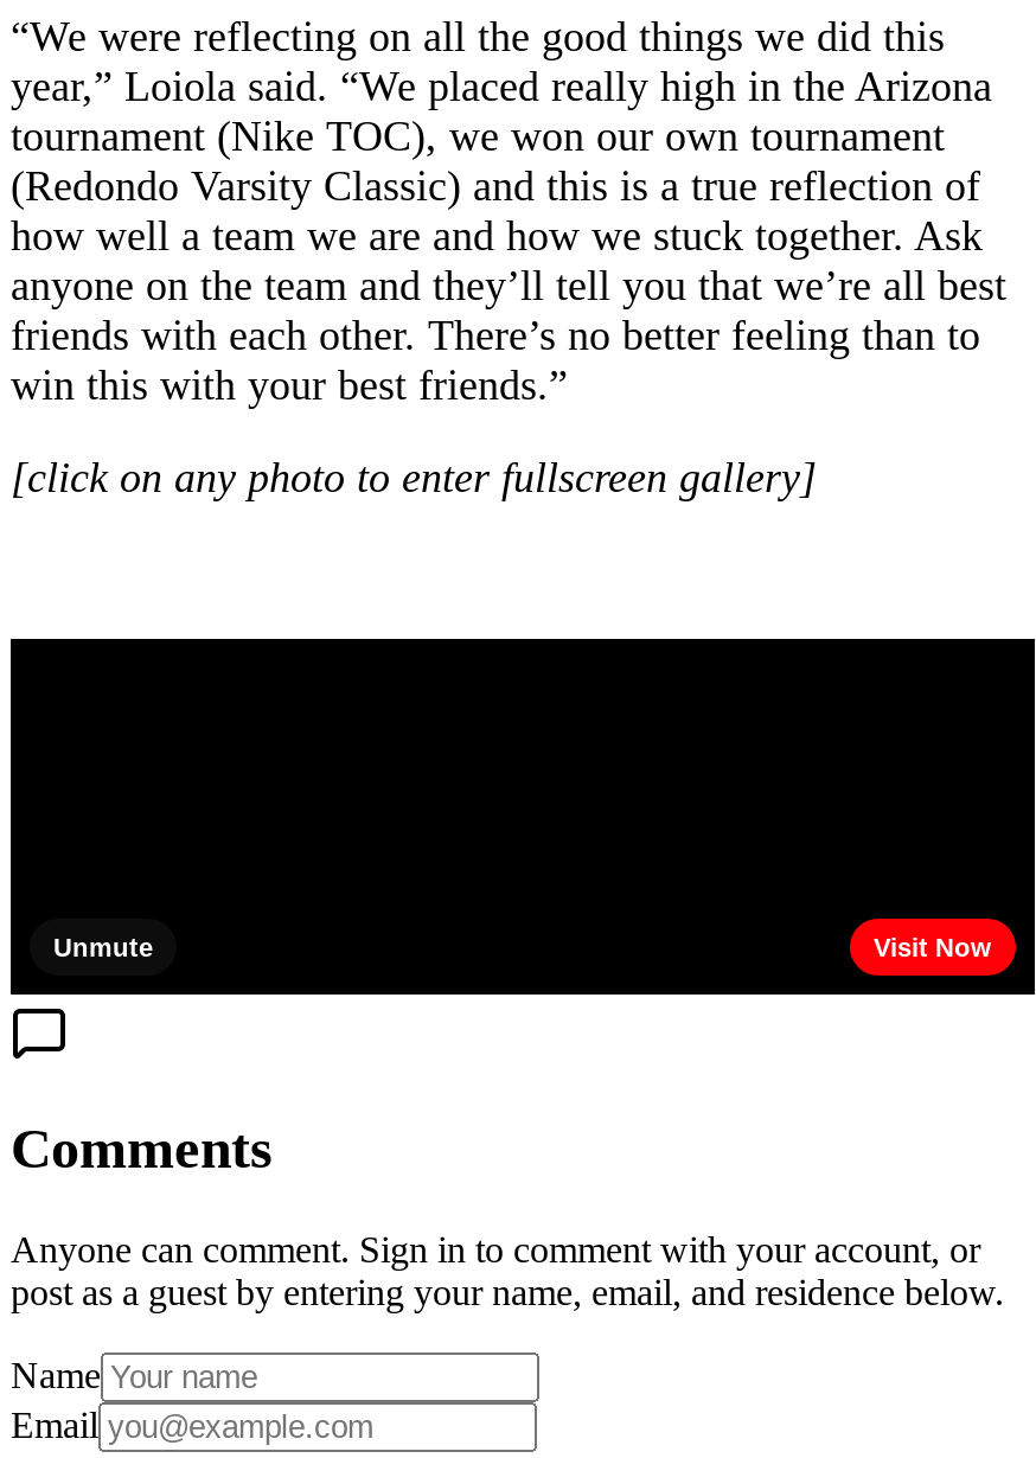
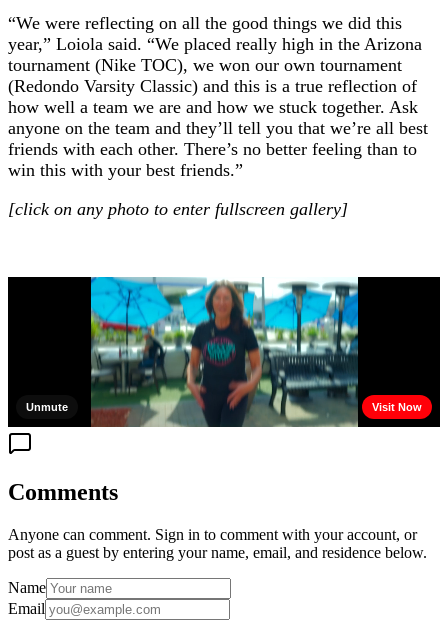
none -> [90,276,359,428] [image]

